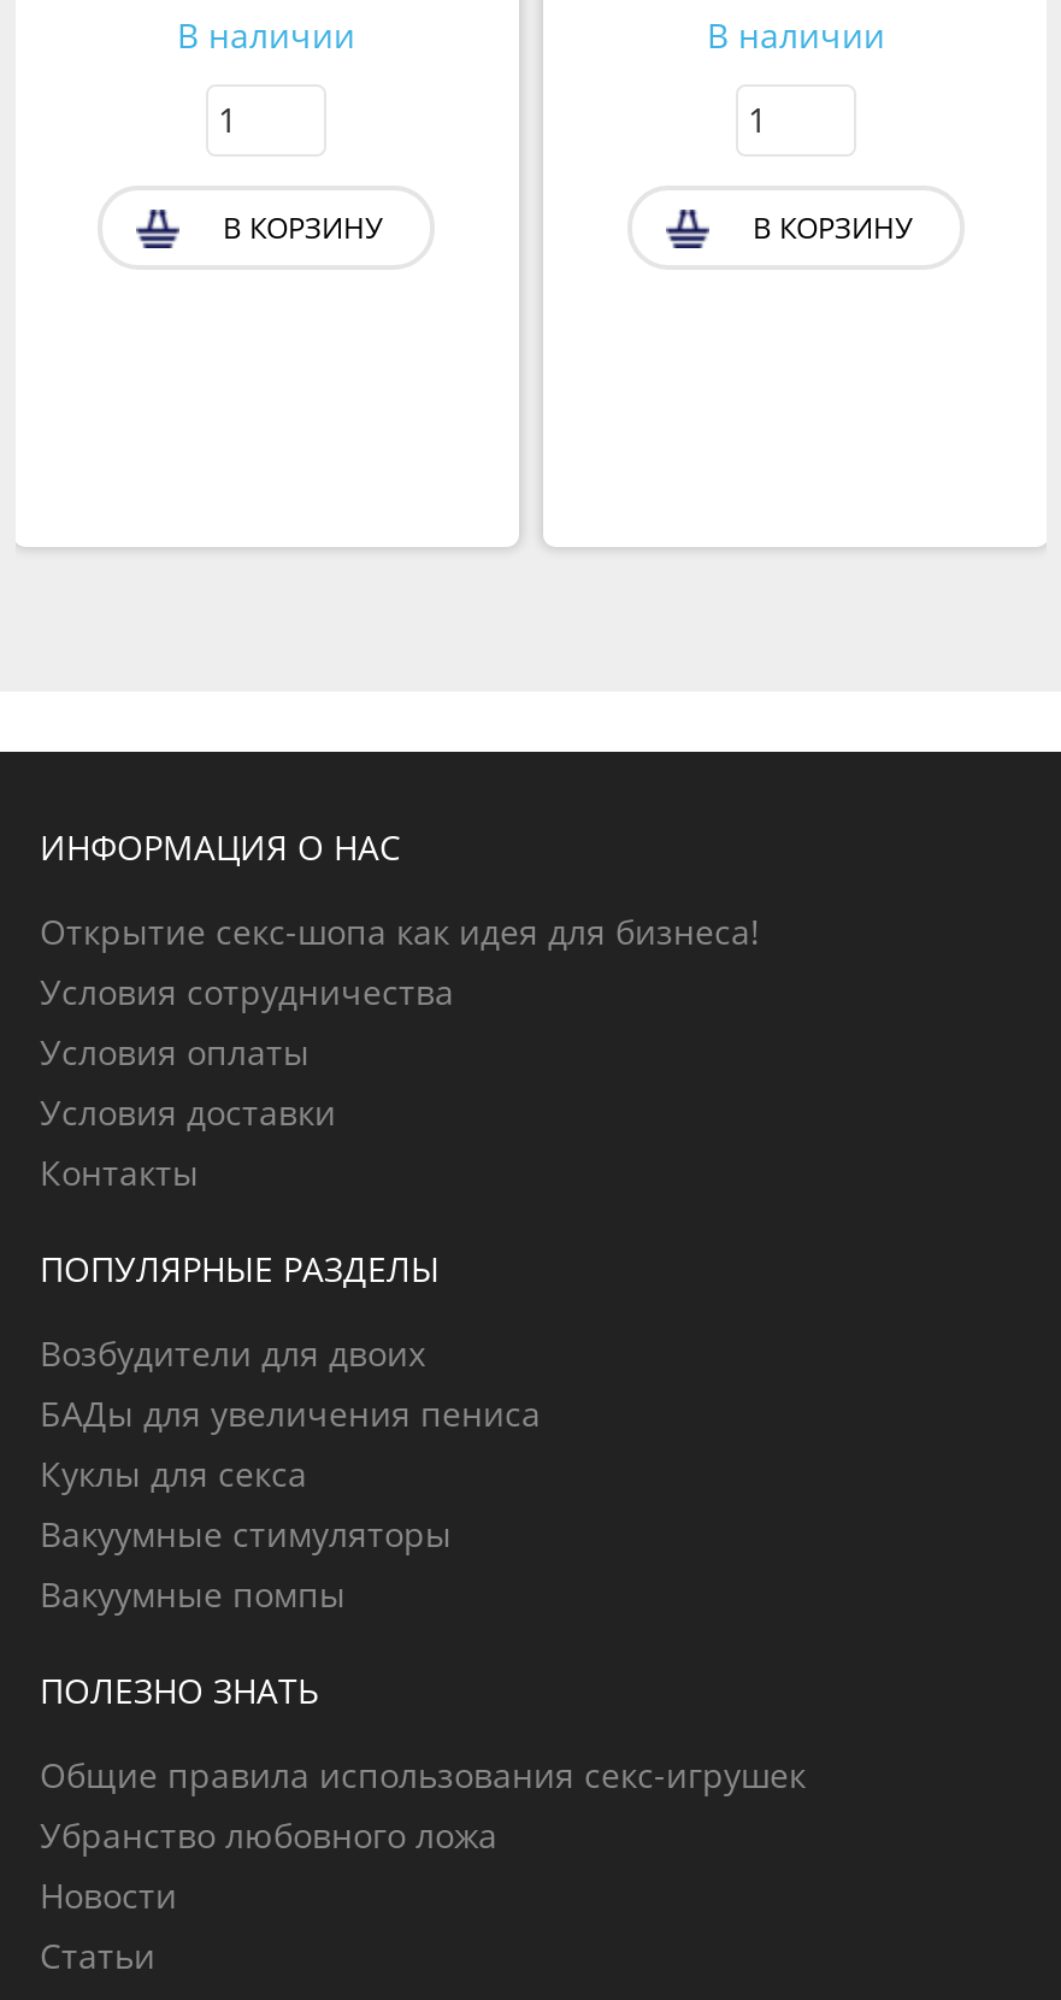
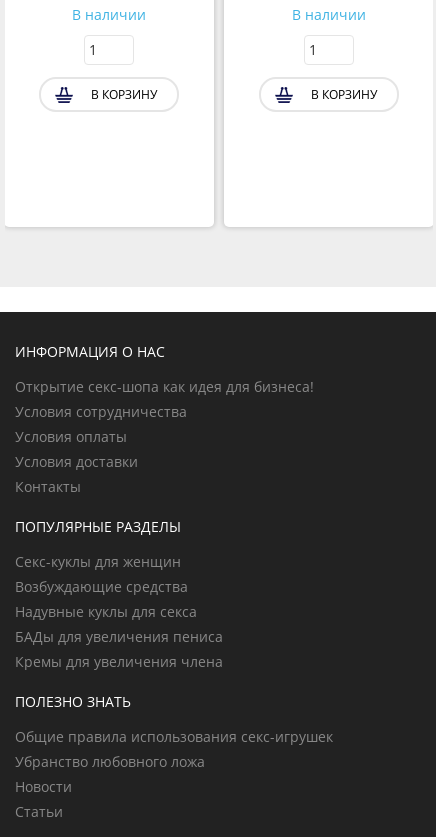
[40,1330,425,1376] Возбудители для двоих -> [15,552,197,621] Секс-куклы для женщин | Возбуждающие средства | Надувные куклы для секса
moved [40,1390,541,1436] -> [15,627,223,646]: БАДы для увеличения пениса
[40,1451,452,1617] Куклы для секса | Вакуумные стимуляторы | Вакуумные помпы -> [15,652,223,671] Кремы для увеличения члена

